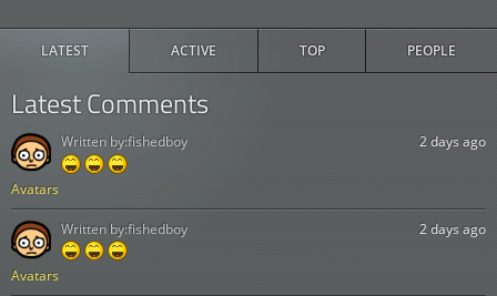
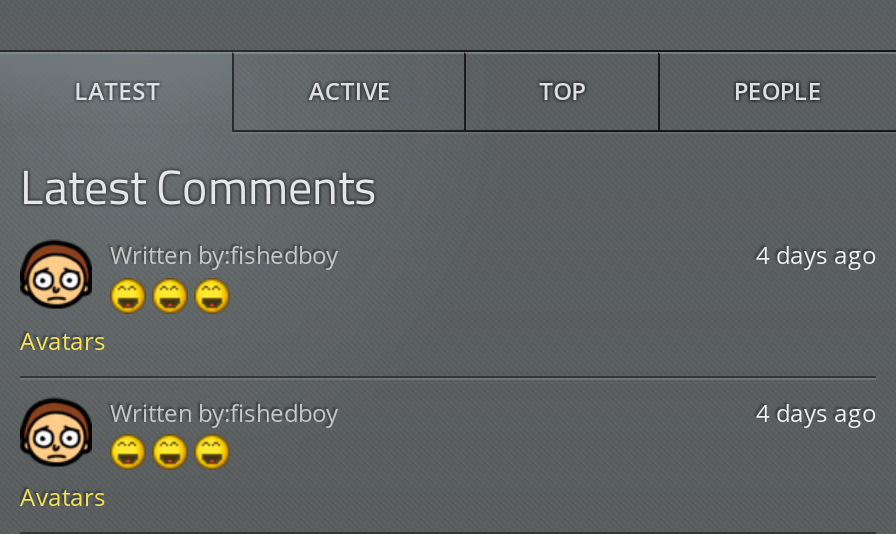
[419,132,486,151] 2 days ago -> [756,238,876,272] 4 days ago
[419,219,486,238] 2 days ago -> [756,395,876,429] 4 days ago

